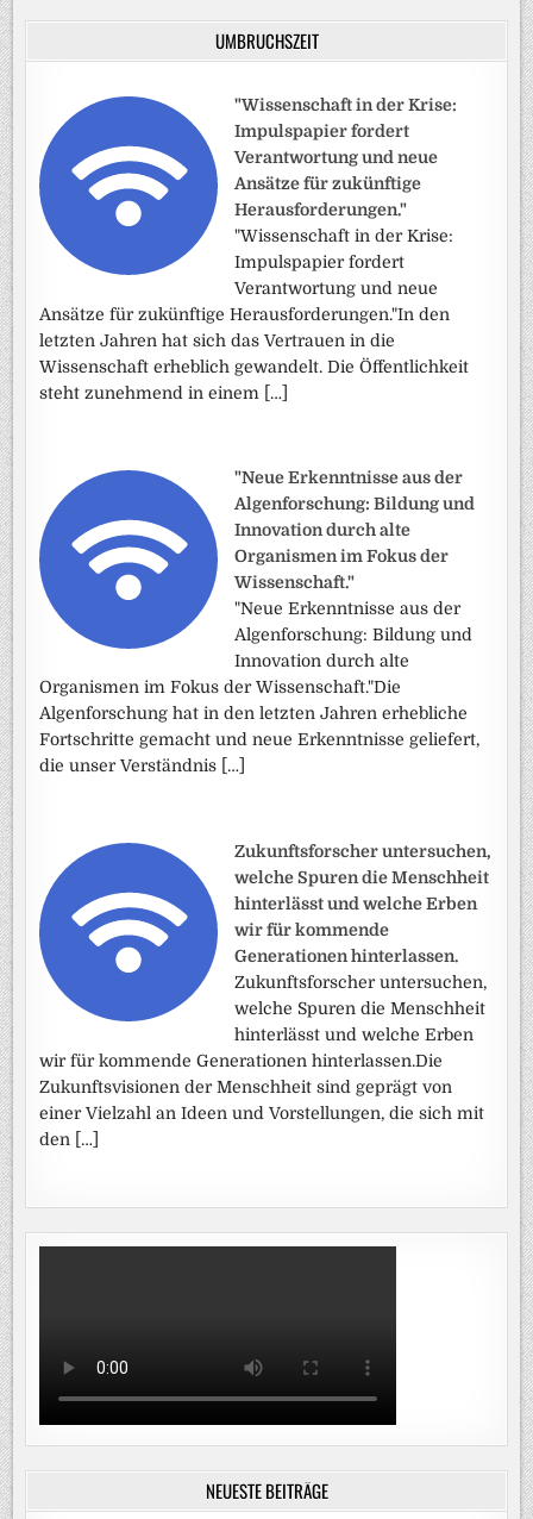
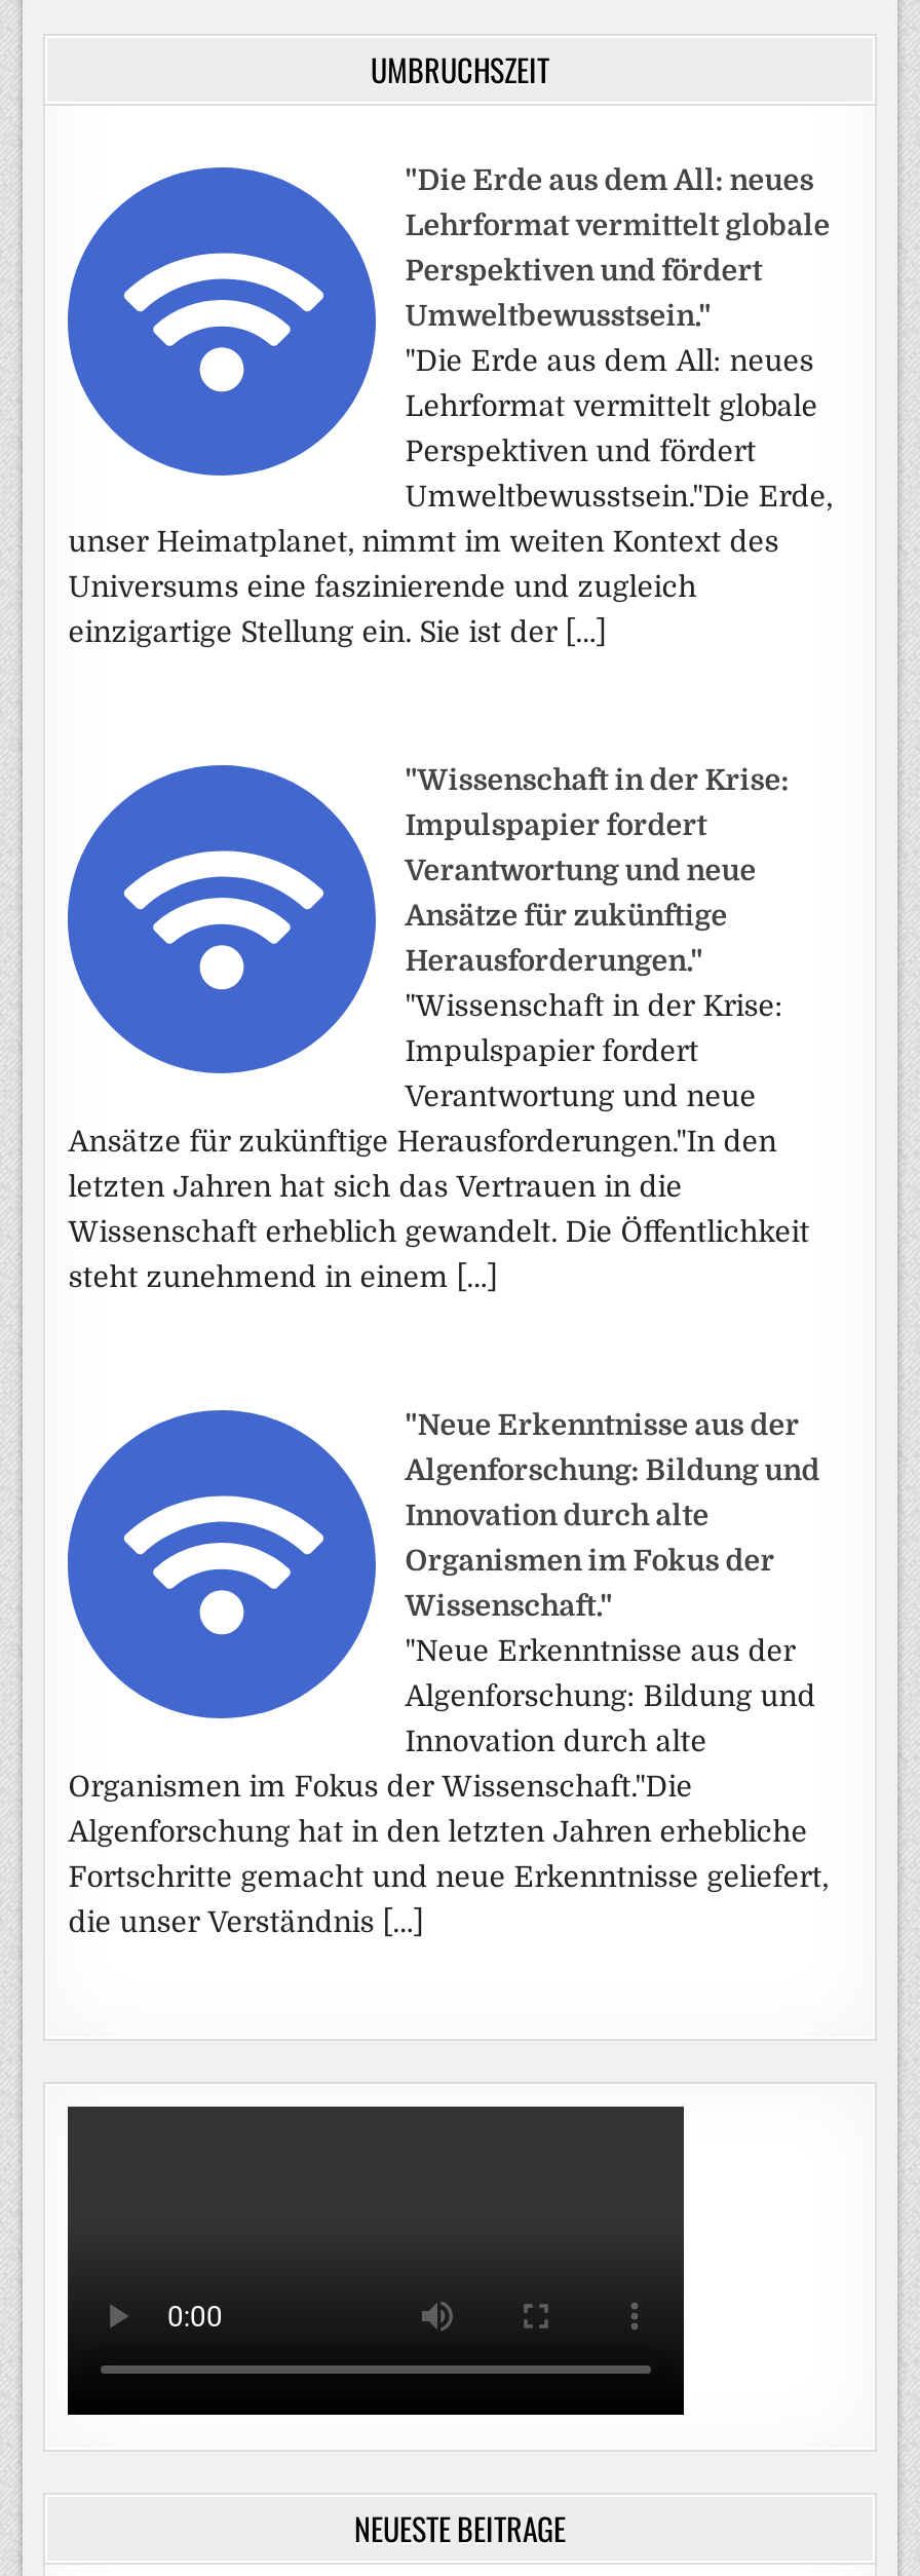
none -> [68,164,832,649] "Die Erde aus dem All: neues | Lehrformat vermittelt globale | Perspektiven und fördert | Umweltbewusstsein." | "Die Erde aus dem All: neues | Lehrformat vermittelt globale | Perspektiven und fördert | Umweltbewusstsein."Die Erde, | unser Heimatplanet, nimmt im weiten Kontext des | Universums eine faszinierende und zugleich | einzigartige Stellung ein. Sie ist der […]
moved [39,95,480,776] -> [68,763,828,1938]: "Wissenschaft in der Krise: | Impulspapier fordert | Verantwortung und neue | ... | Fortschritte gemacht und neue Erkenntnisse geliefert, | die unser Verständnis […]
[39,842,492,1149] Zukunftsforscher untersuchen, | welche Spuren die Menschheit | hinterlässt und welche Erben | wir für kommende | Generationen hinterlassen. | Zukunftsforscher untersuchen, | welche Spuren die Menschheit | hinterlässt und welche Erben | wir für kommende Generationen hinterlassen.Die | Zukunftsvisionen der Menschheit sind geprägt von | einer Vielzahl an Ideen und Vorstellungen, die sich mit | den […] -> none

